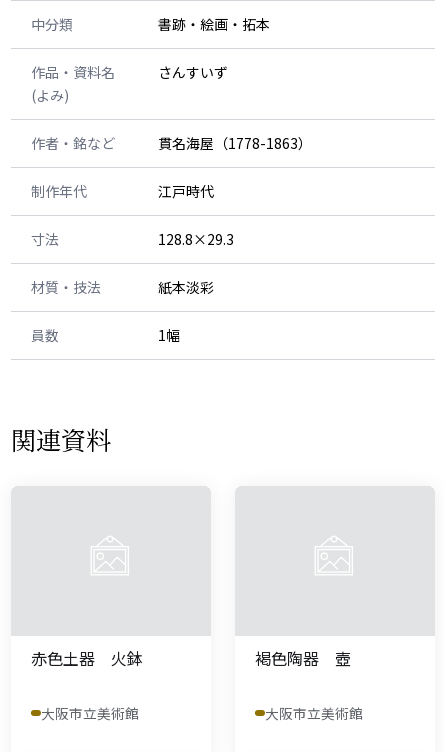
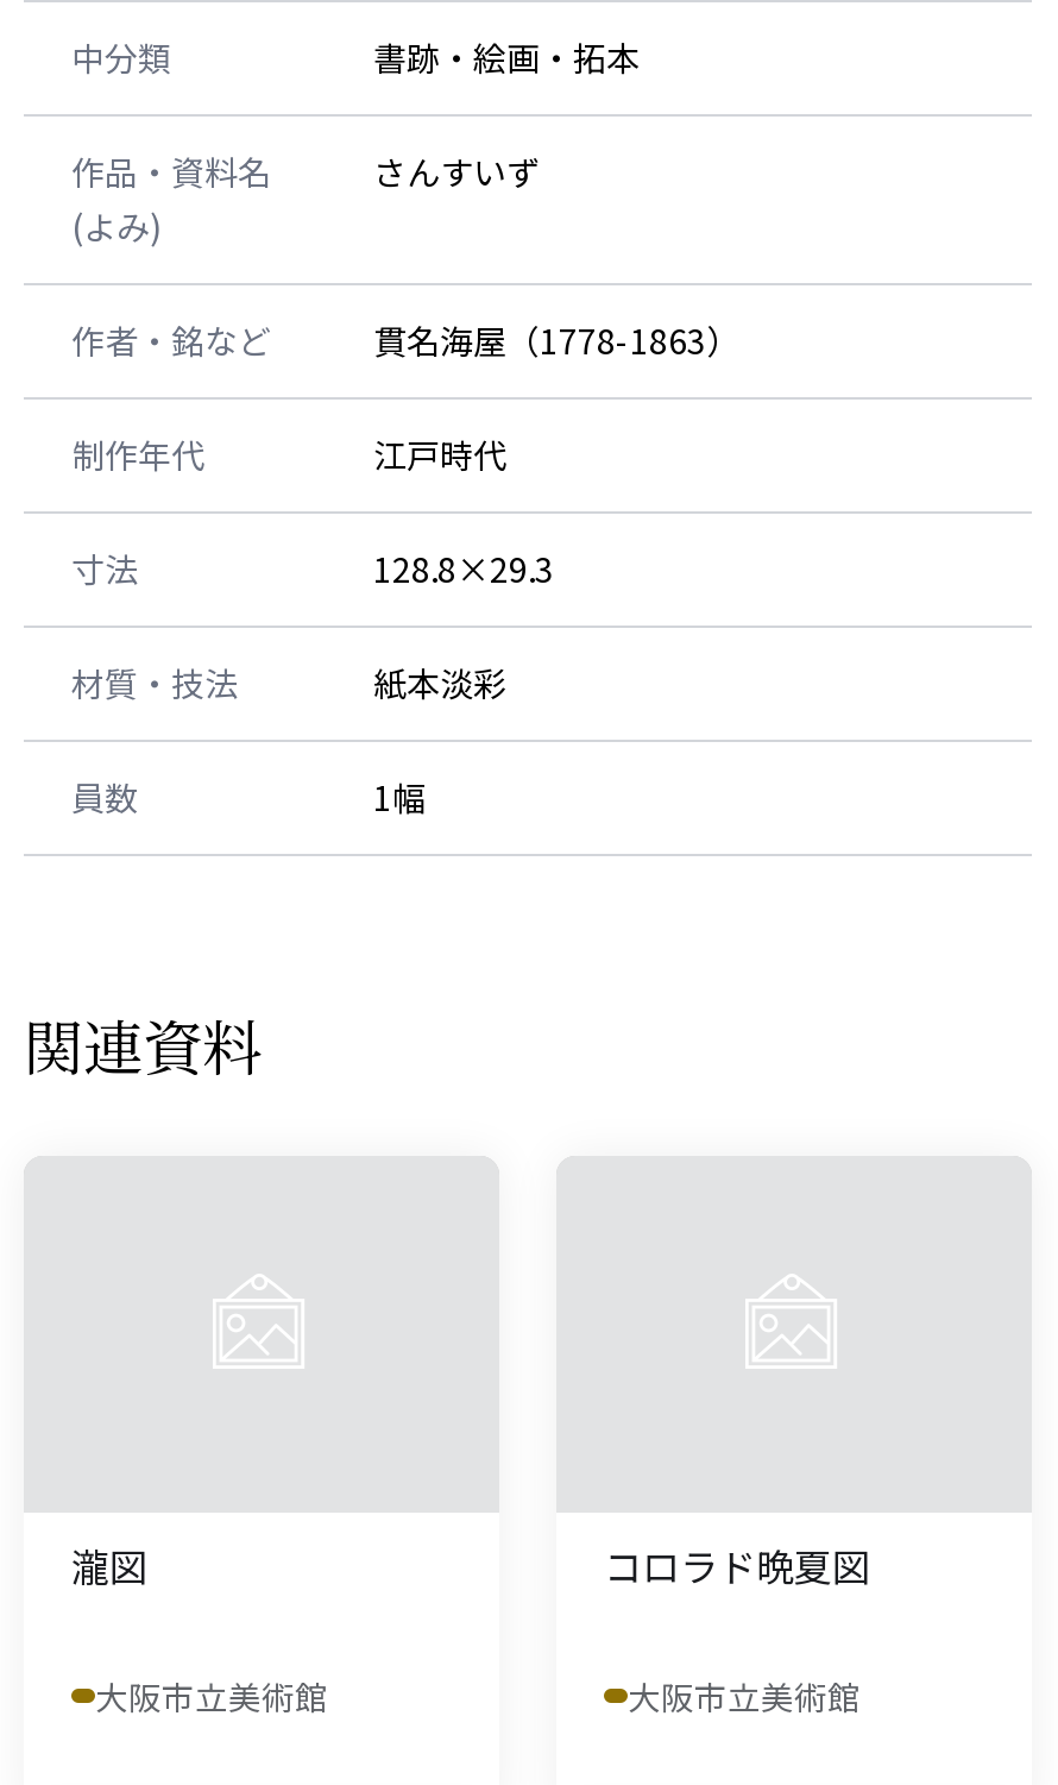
[31,646,143,670] 赤色土器 火鉢 -> [71,1536,147,1593] 瀧図
[255,646,351,670] 褐色陶器 壺 -> [604,1536,870,1593] コロラド晩夏図

